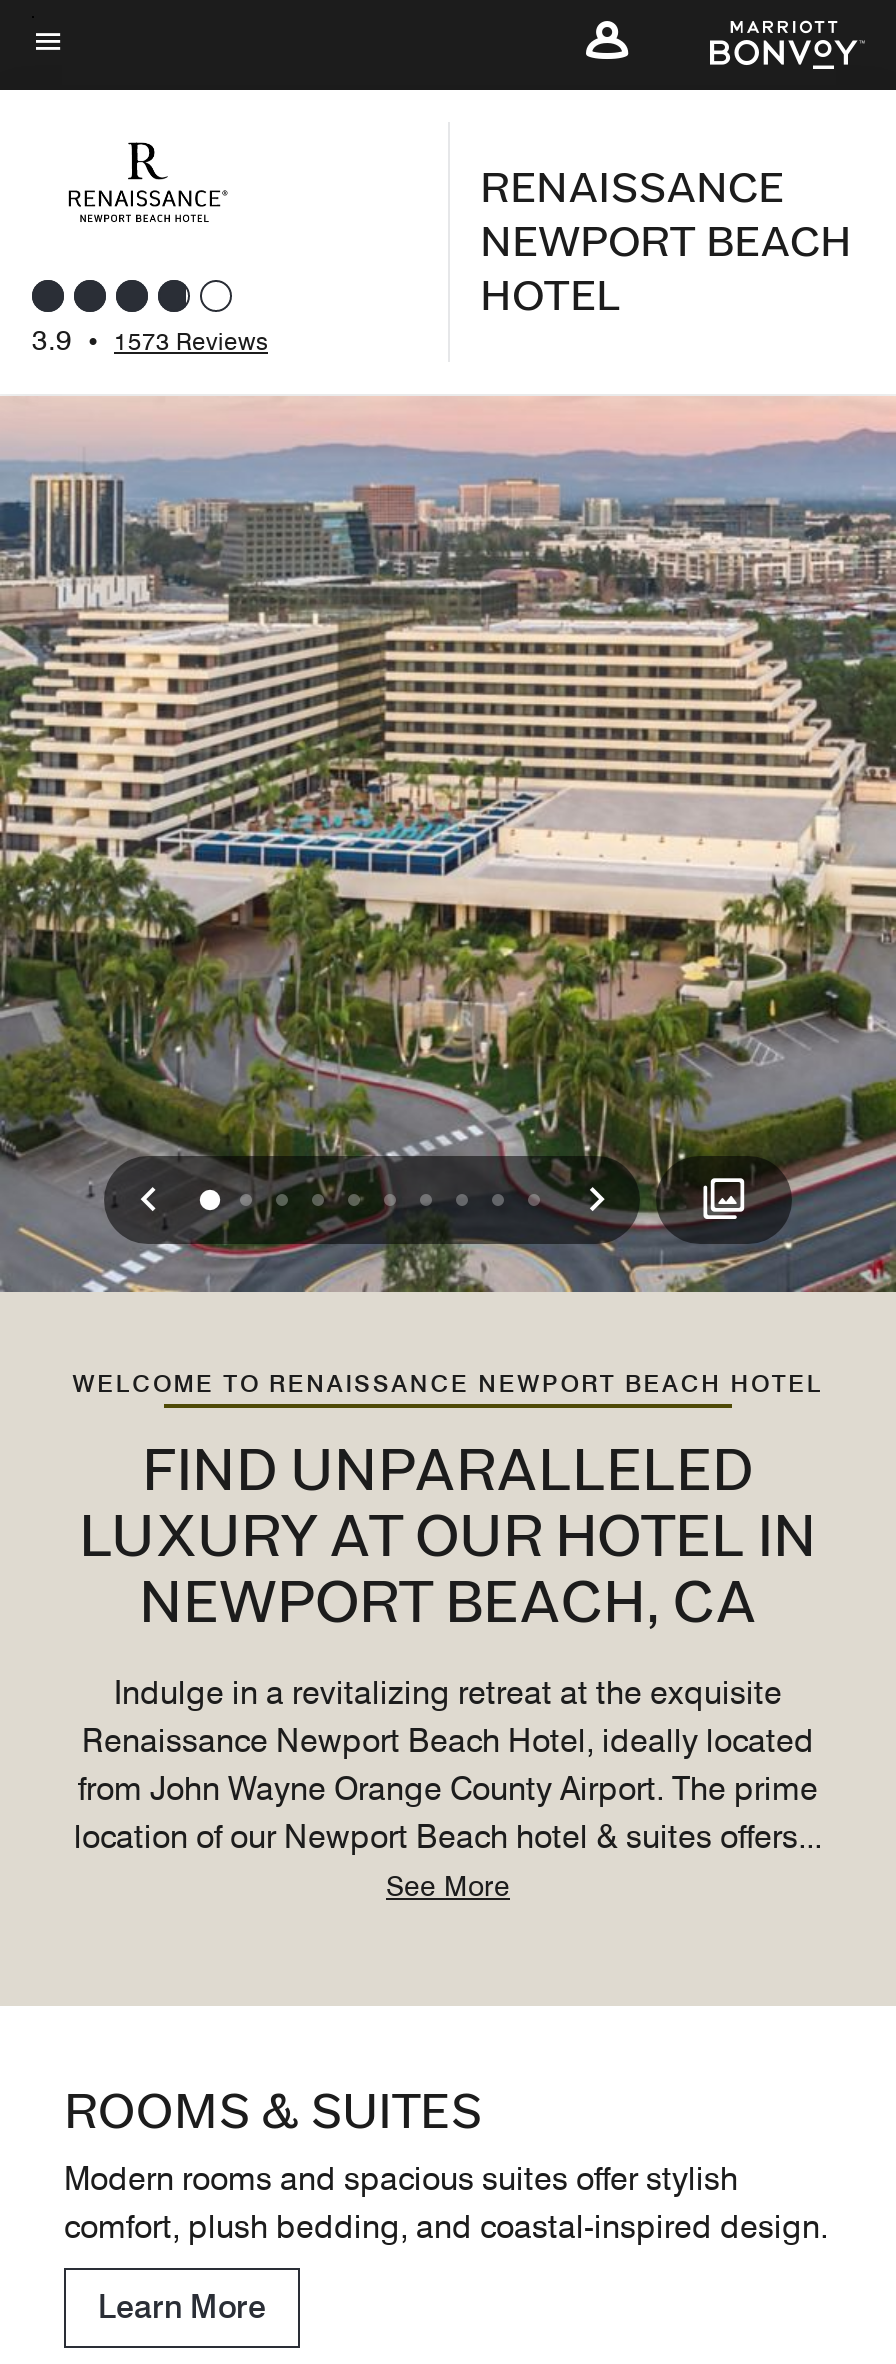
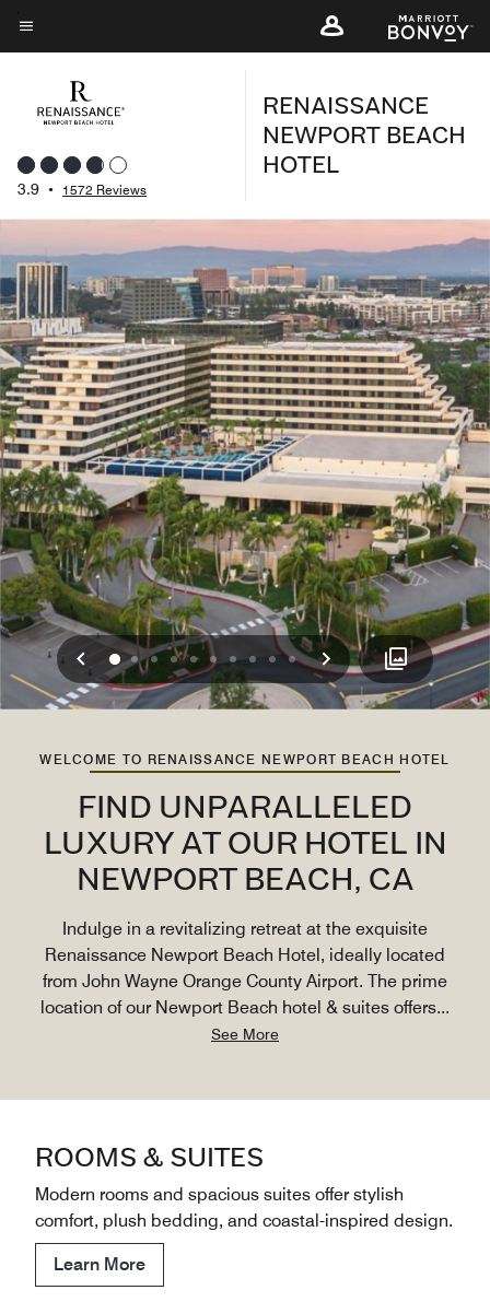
[32,324,268,356] 3.9 • 1573 Reviews -> [17,180,147,198] 3.9 • 1572 Reviews

